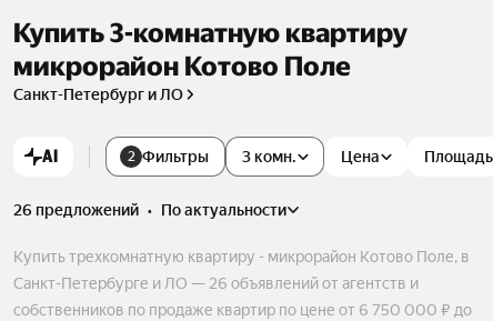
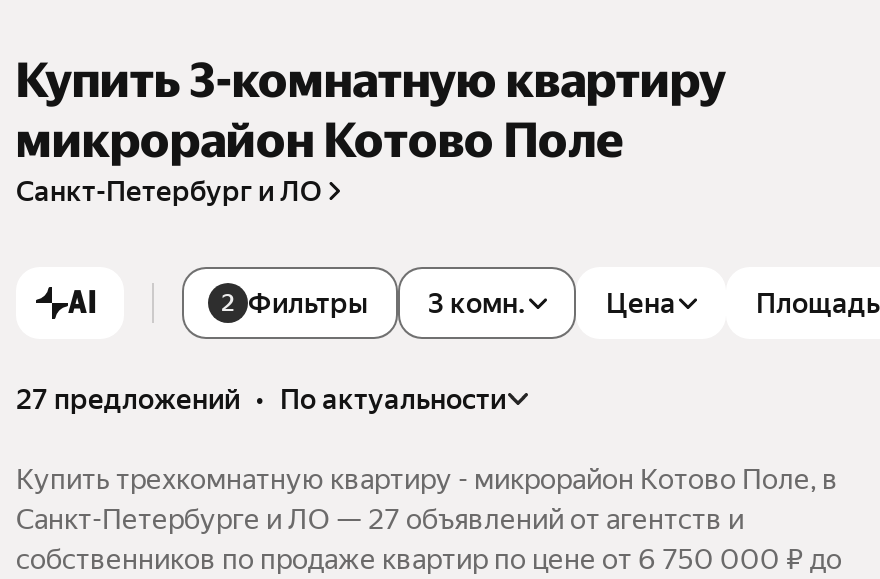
[13,201,286,219] 26 предложений • по актуальности -> [16,383,506,415] 27 предложений • по актуальности
[13,274,419,292] Санкт-Петербурге и ЛО — 26 объявлений от агентств и -> [16,503,744,535] Санкт-Петербурге и ЛО — 27 объявлений от агентств и

